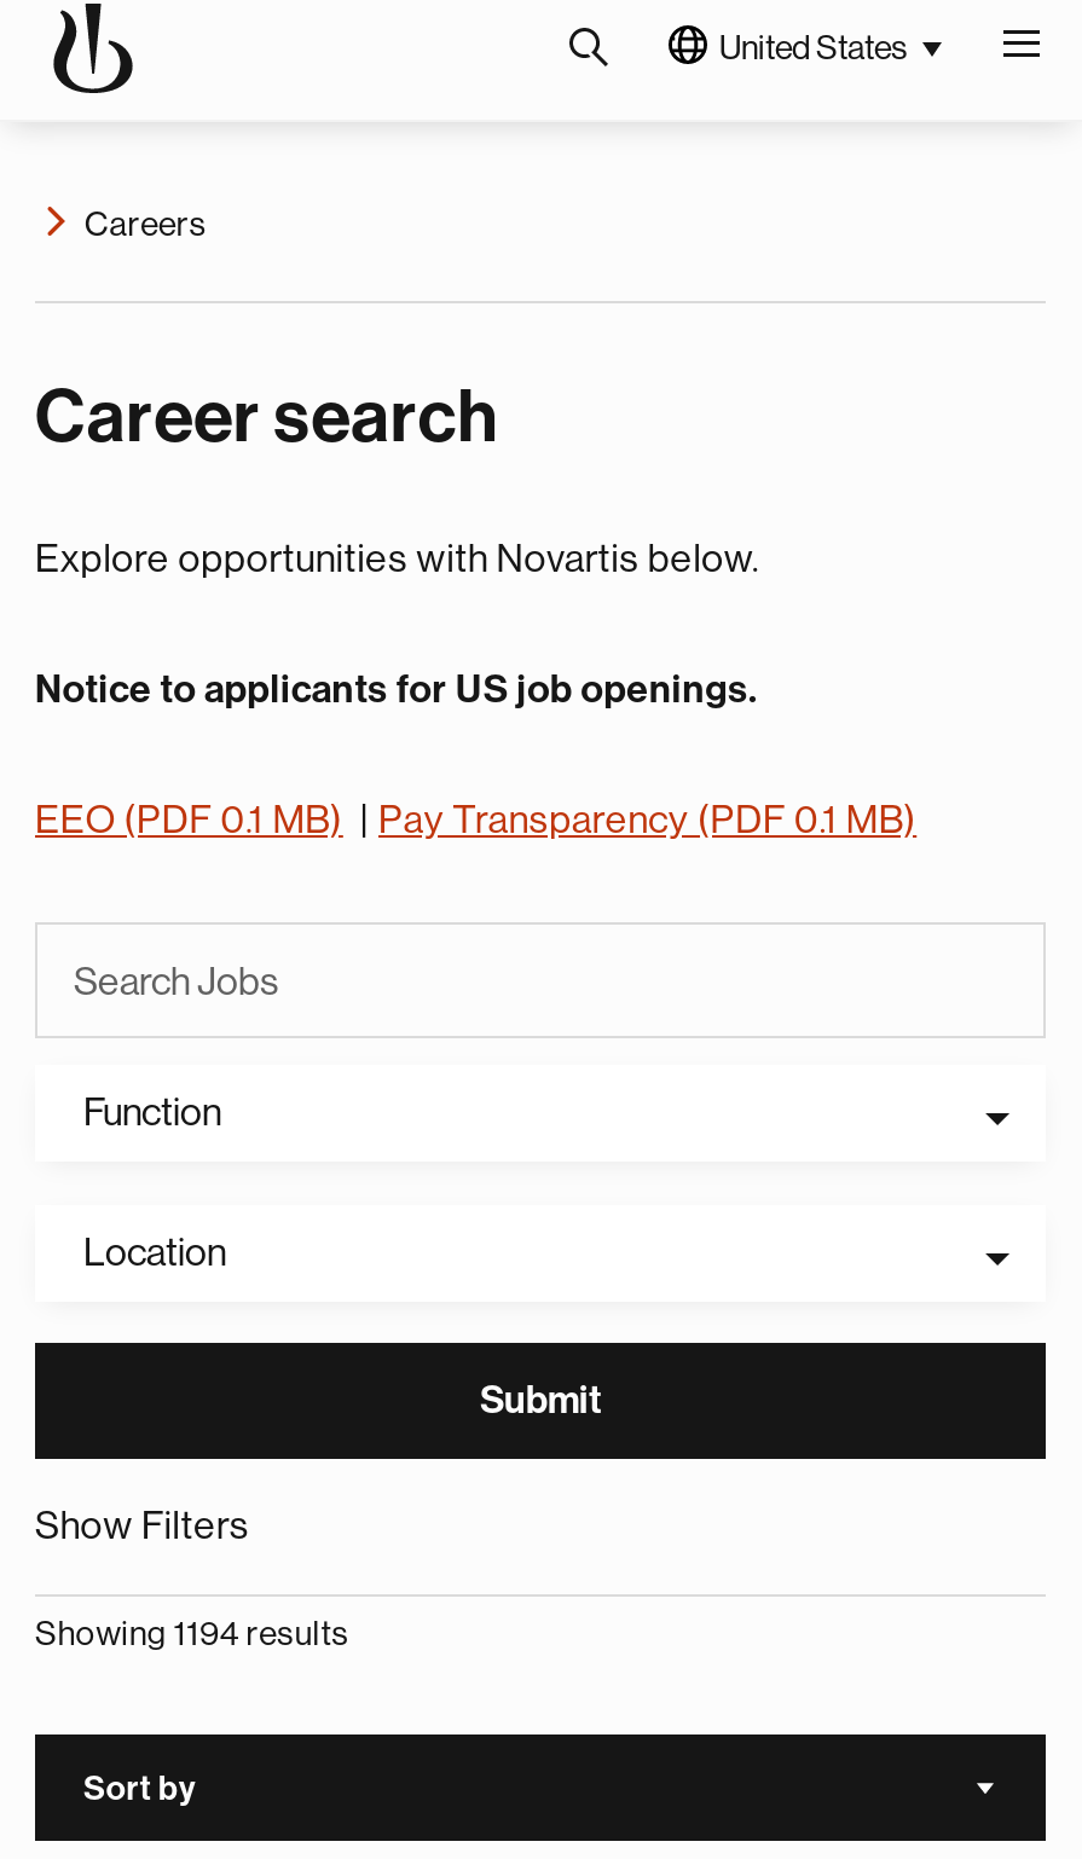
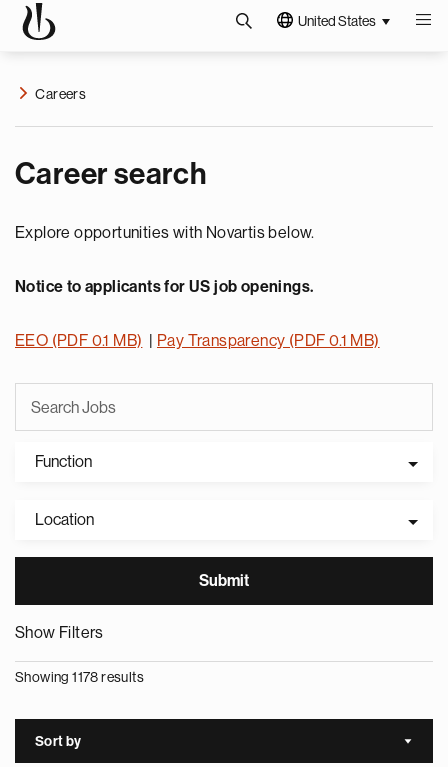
[35,1616,349,1650] Showing 1194 results -> [15,670,144,684] Showing 1178 results

